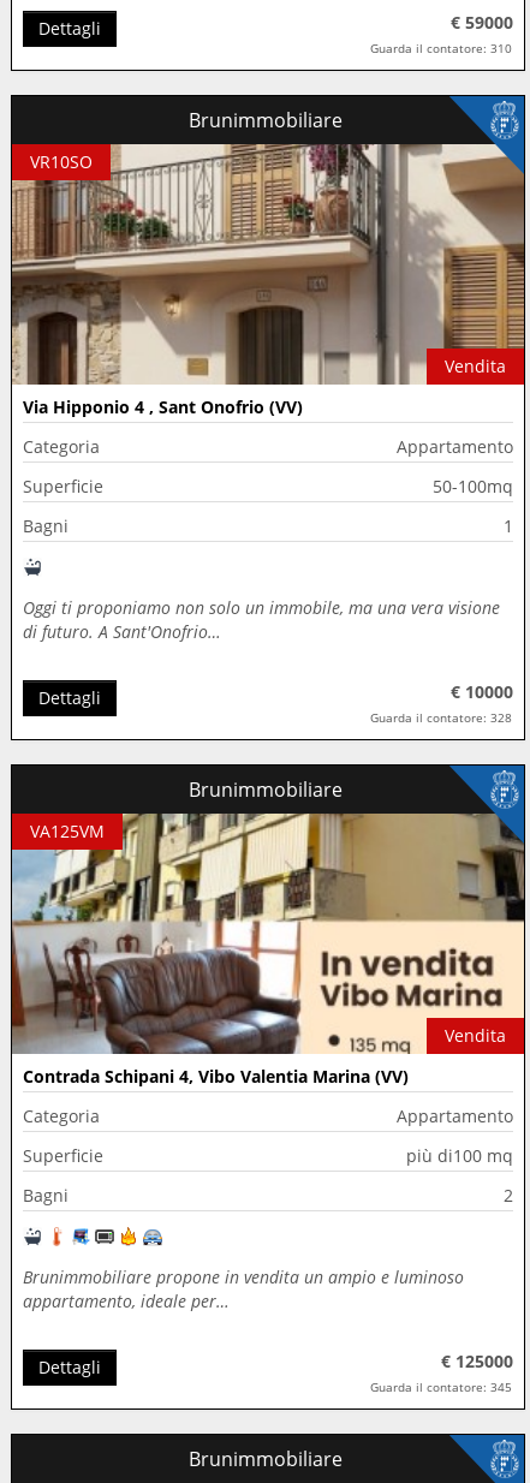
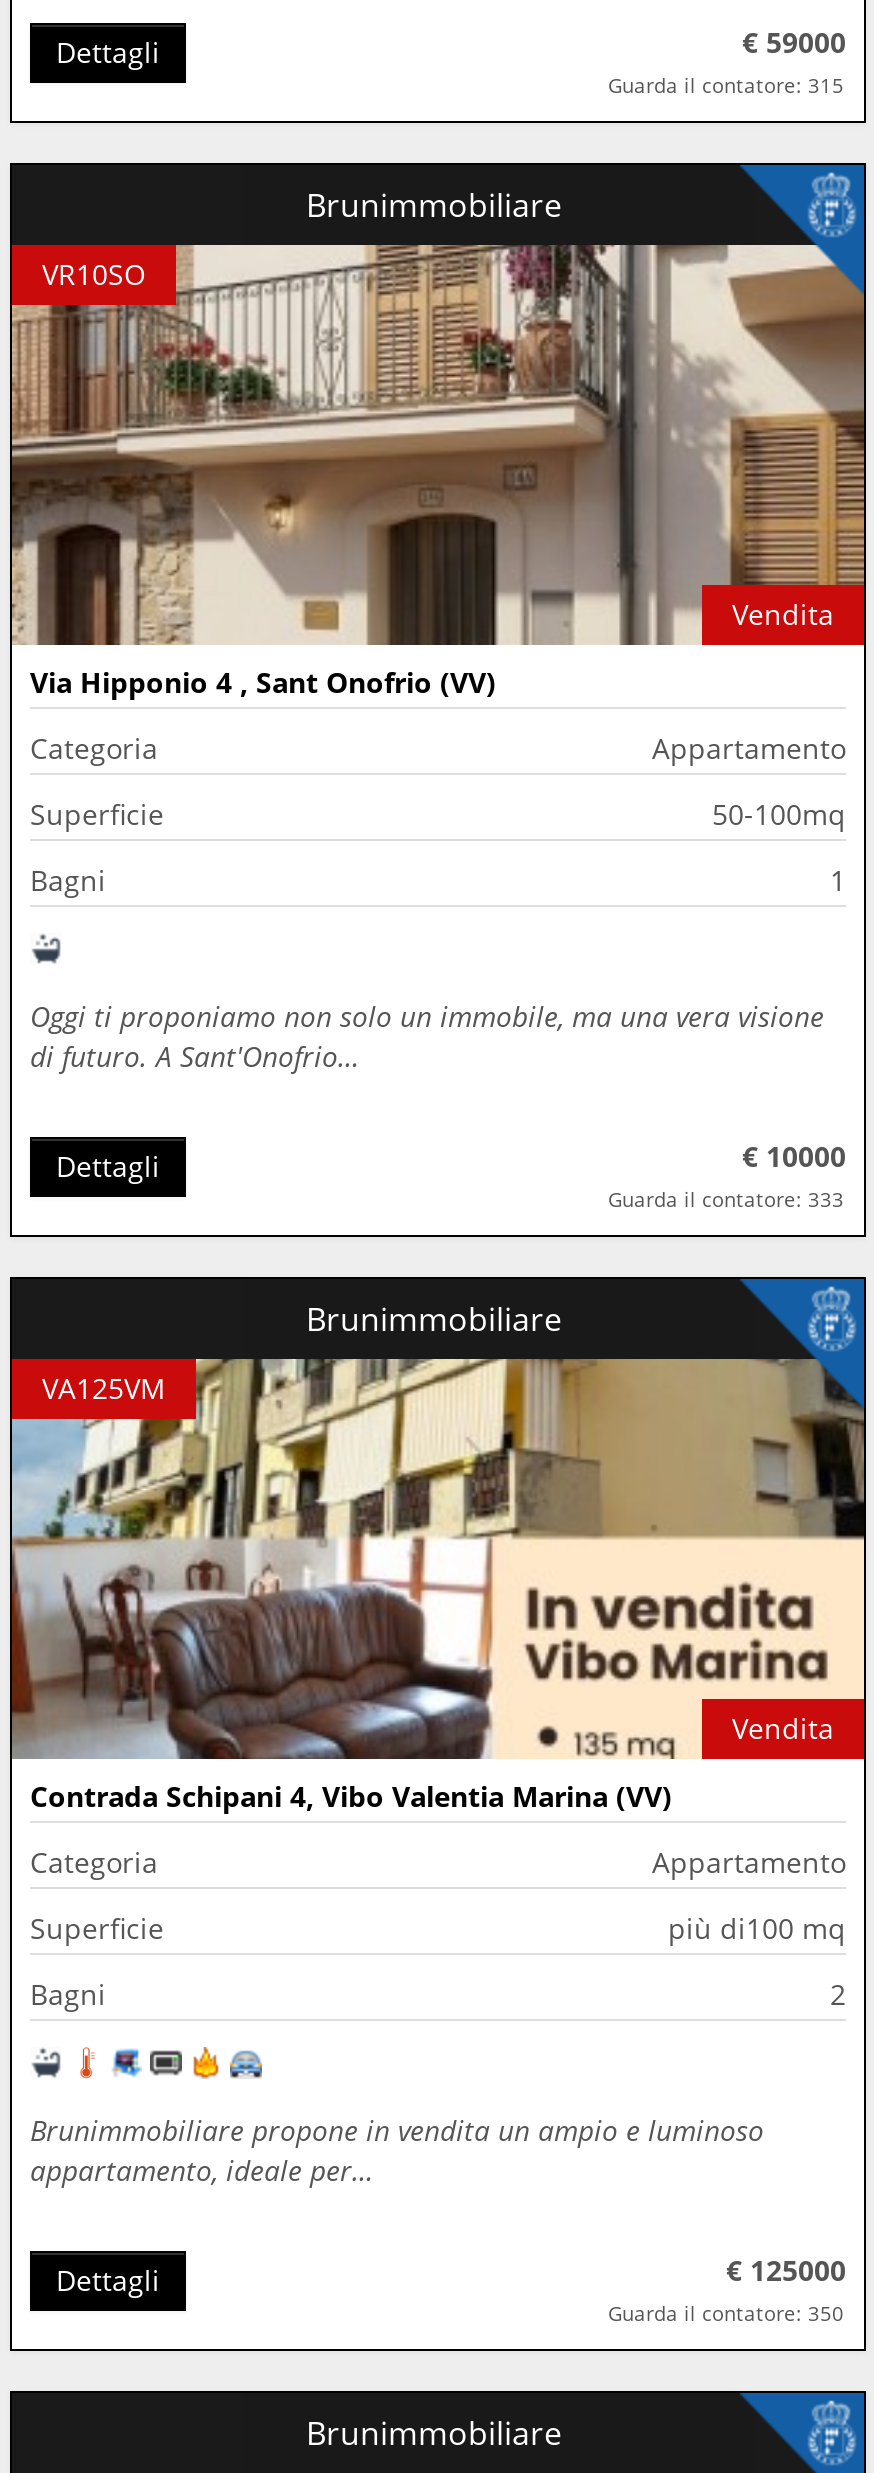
[370,40,512,56] Guarda il contatore: 310 -> [608,71,844,99] Guarda il contatore: 315
[370,709,512,726] Guarda il contatore: 328 -> [608,1185,844,1213] Guarda il contatore: 333
[370,1378,512,1395] Guarda il contatore: 345 -> [608,2299,844,2327] Guarda il contatore: 350

